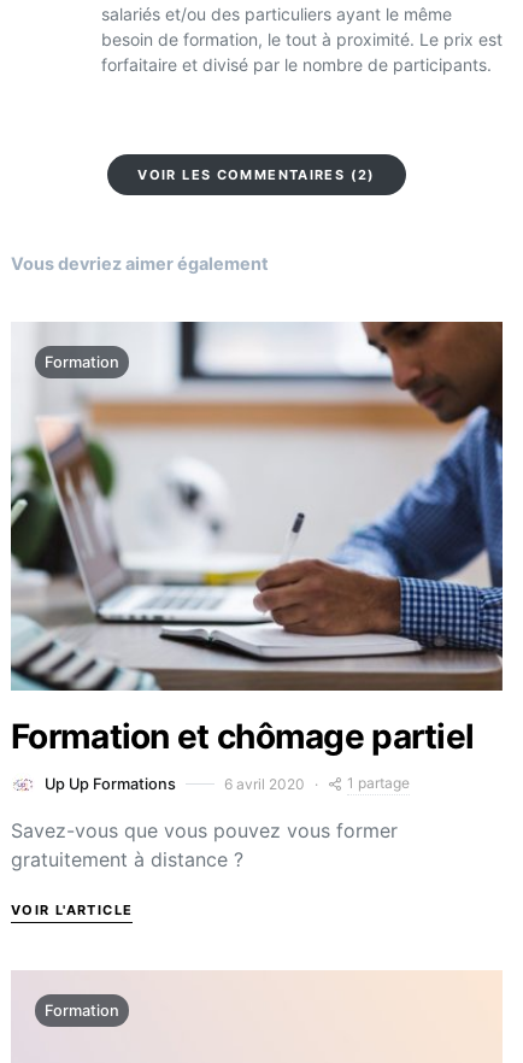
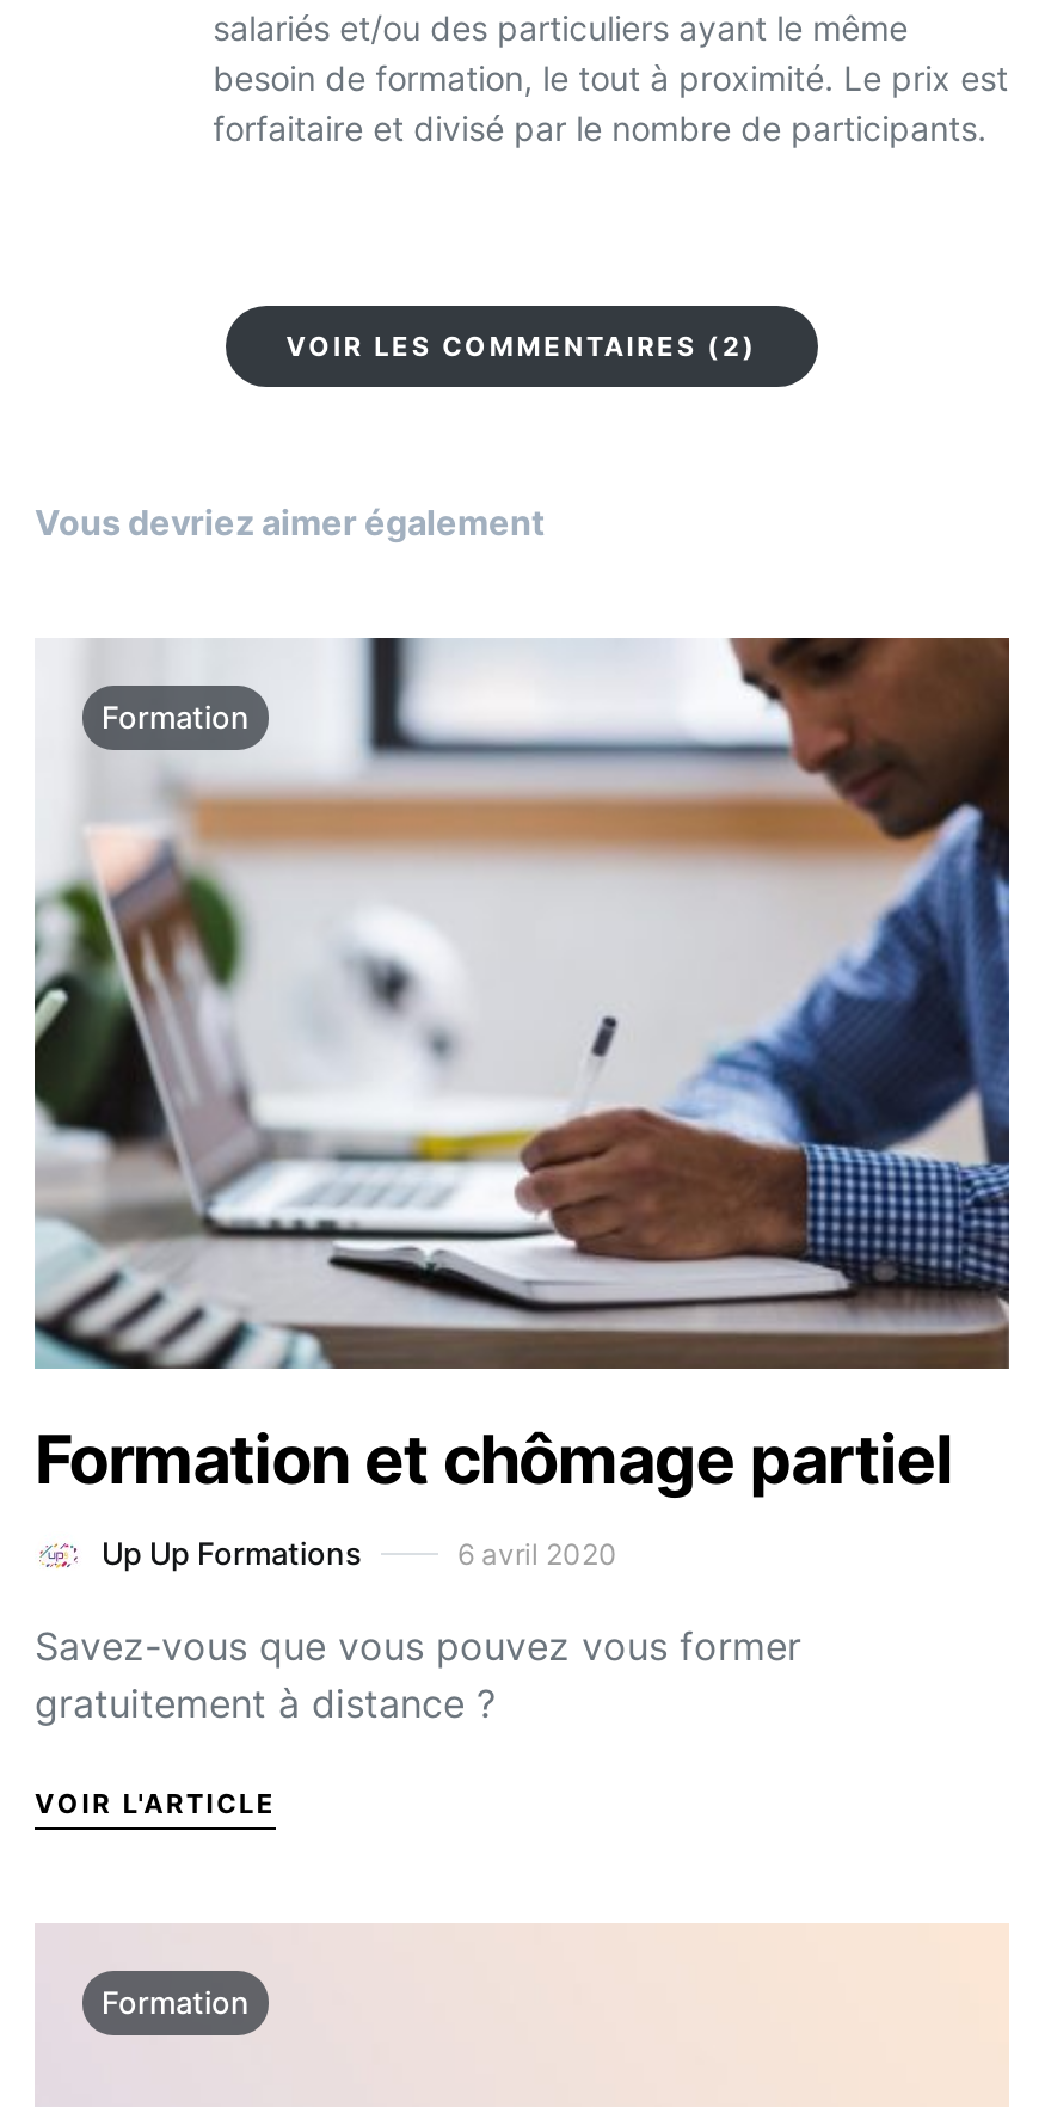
[347,774,410,792] 1 partage -> none

